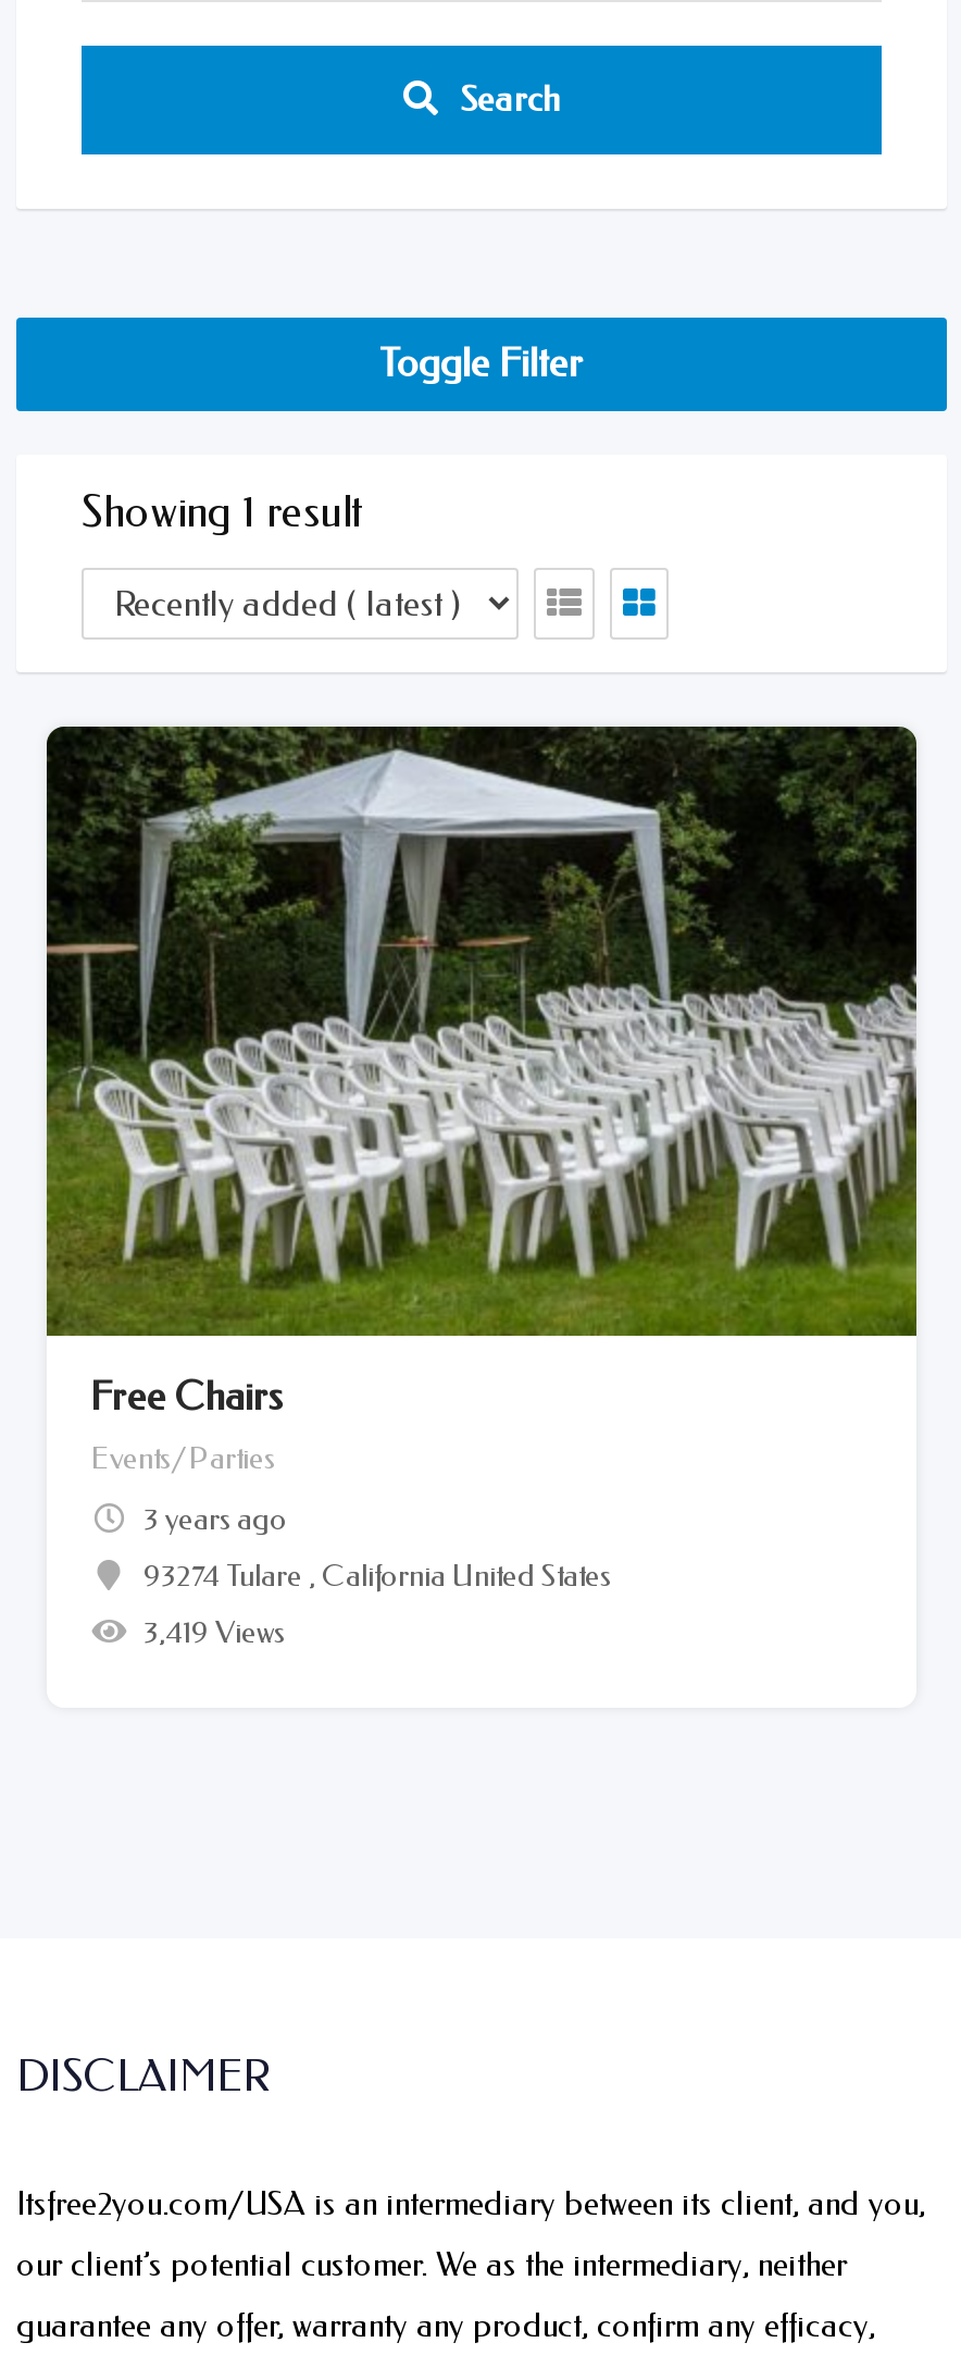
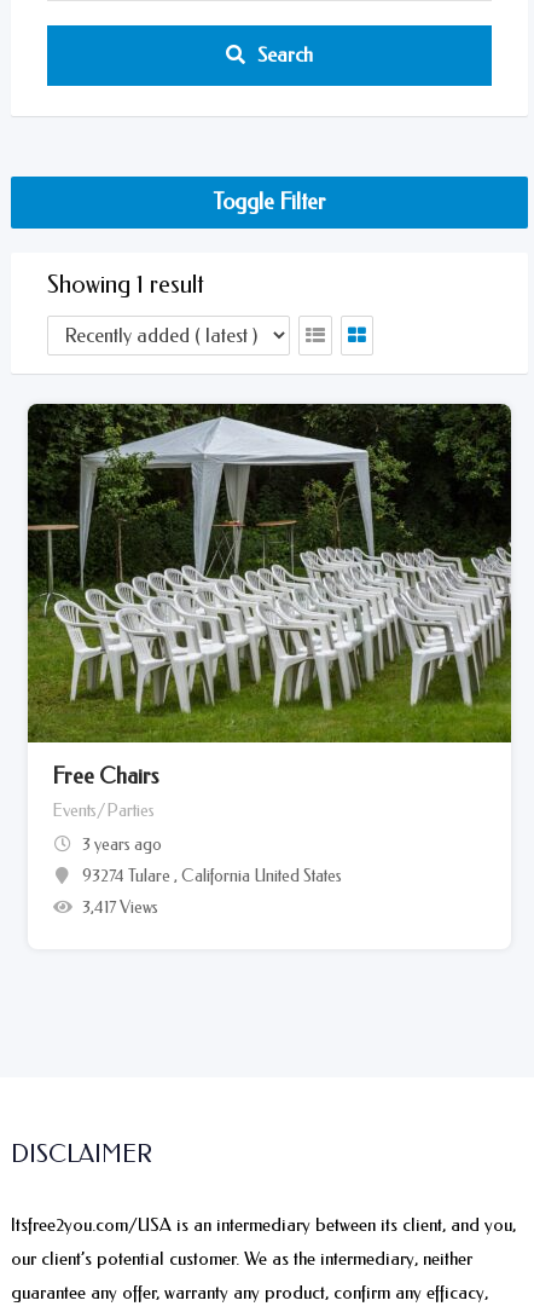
[143,1614,285,1651] 3,419 Views -> [82,897,158,918] 3,417 Views

